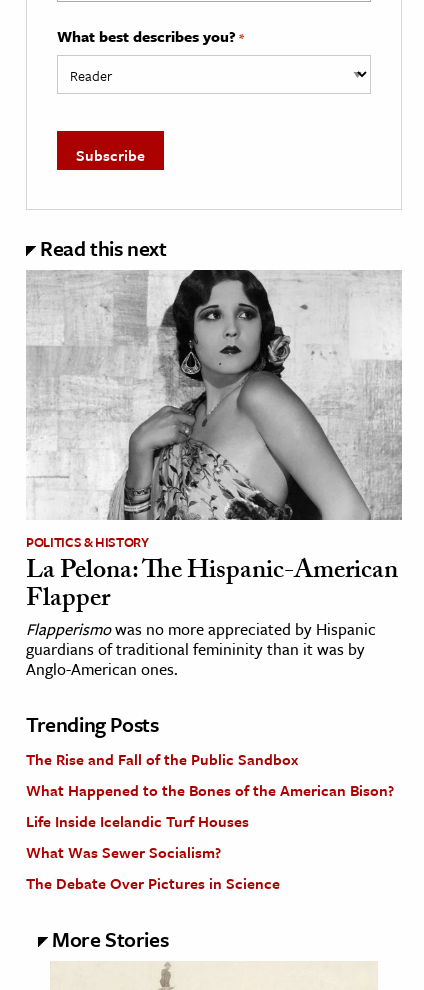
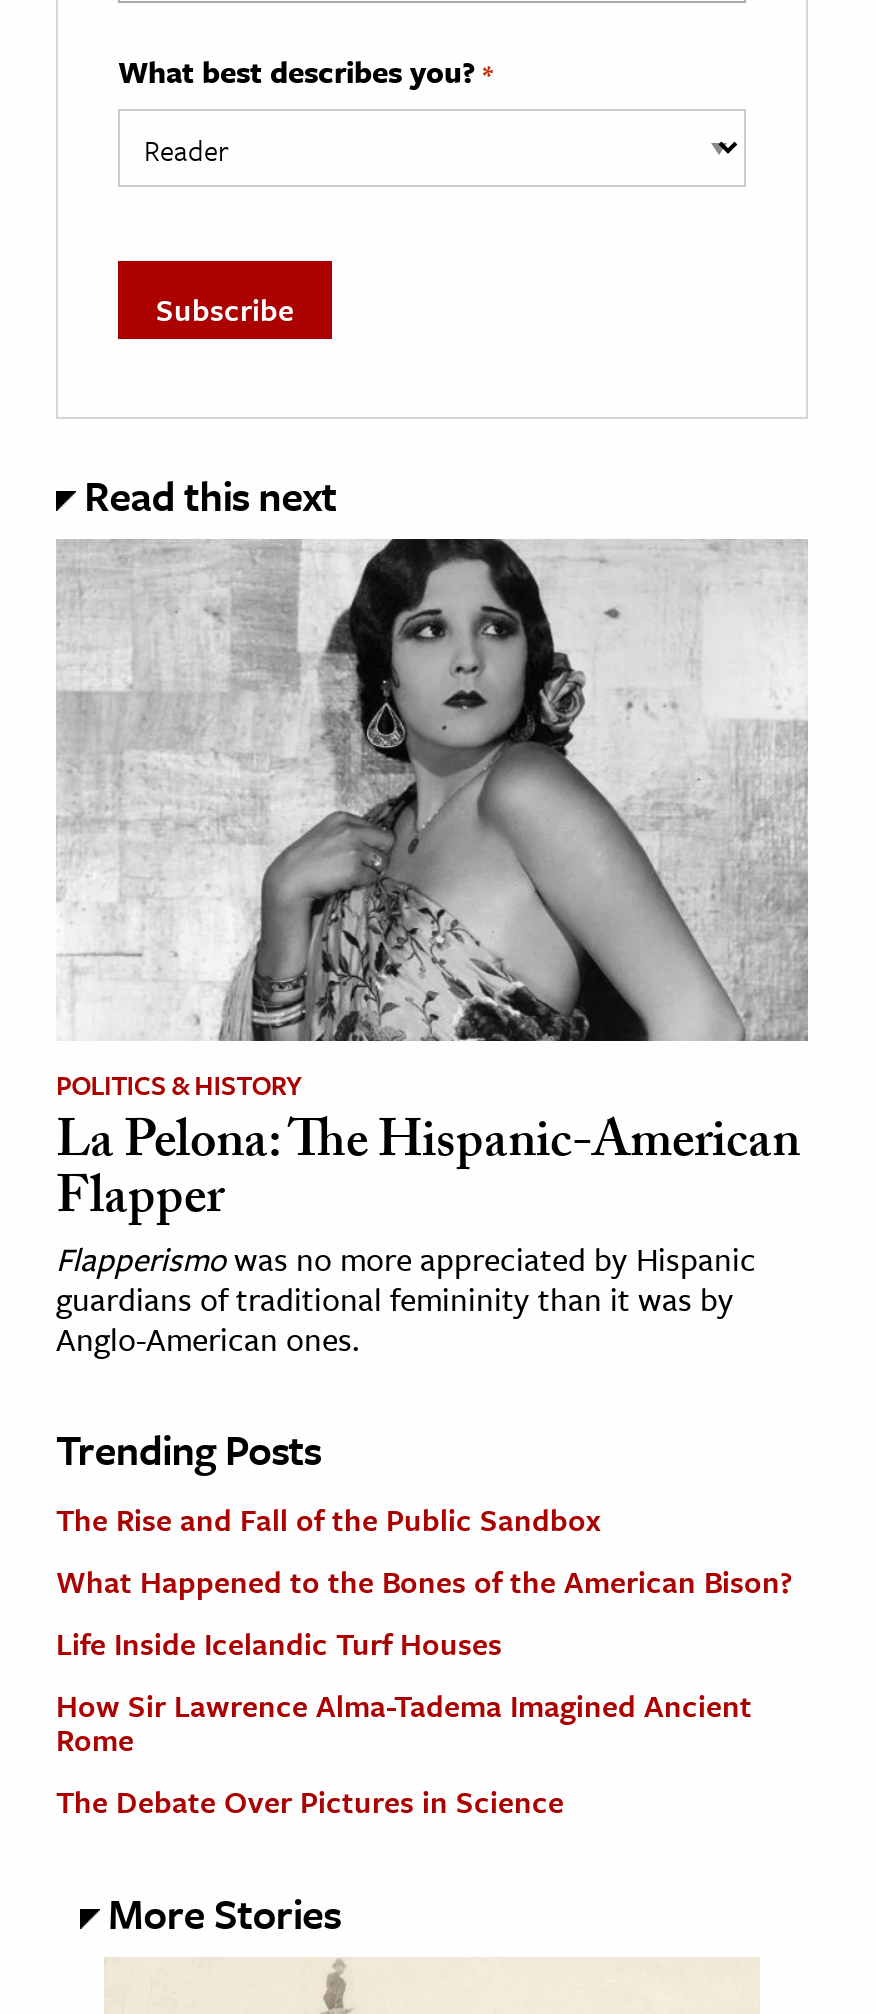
[26,841,221,863] What Was Sewer Socialism? -> [56,1683,752,1761] How Sir Lawrence Alma-Tadema Imagined Ancient | Rome

